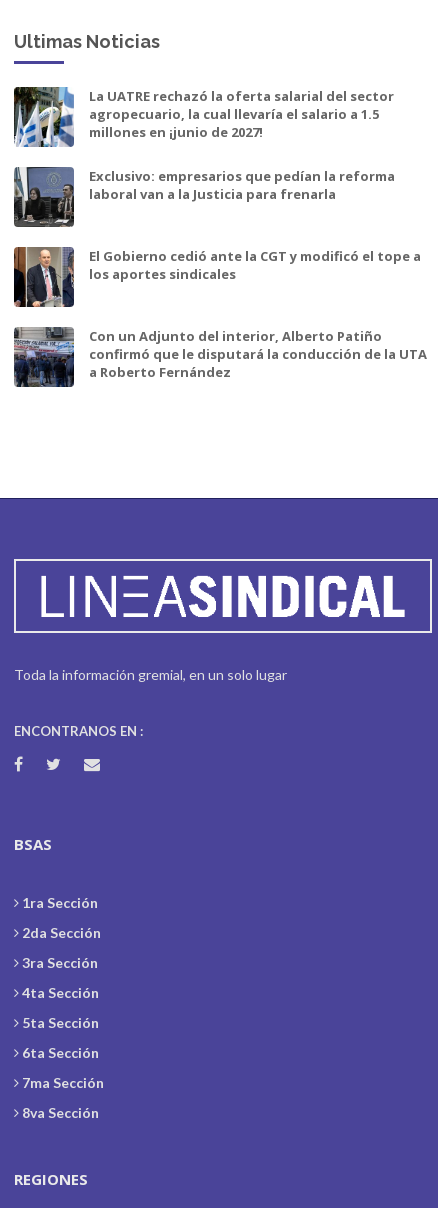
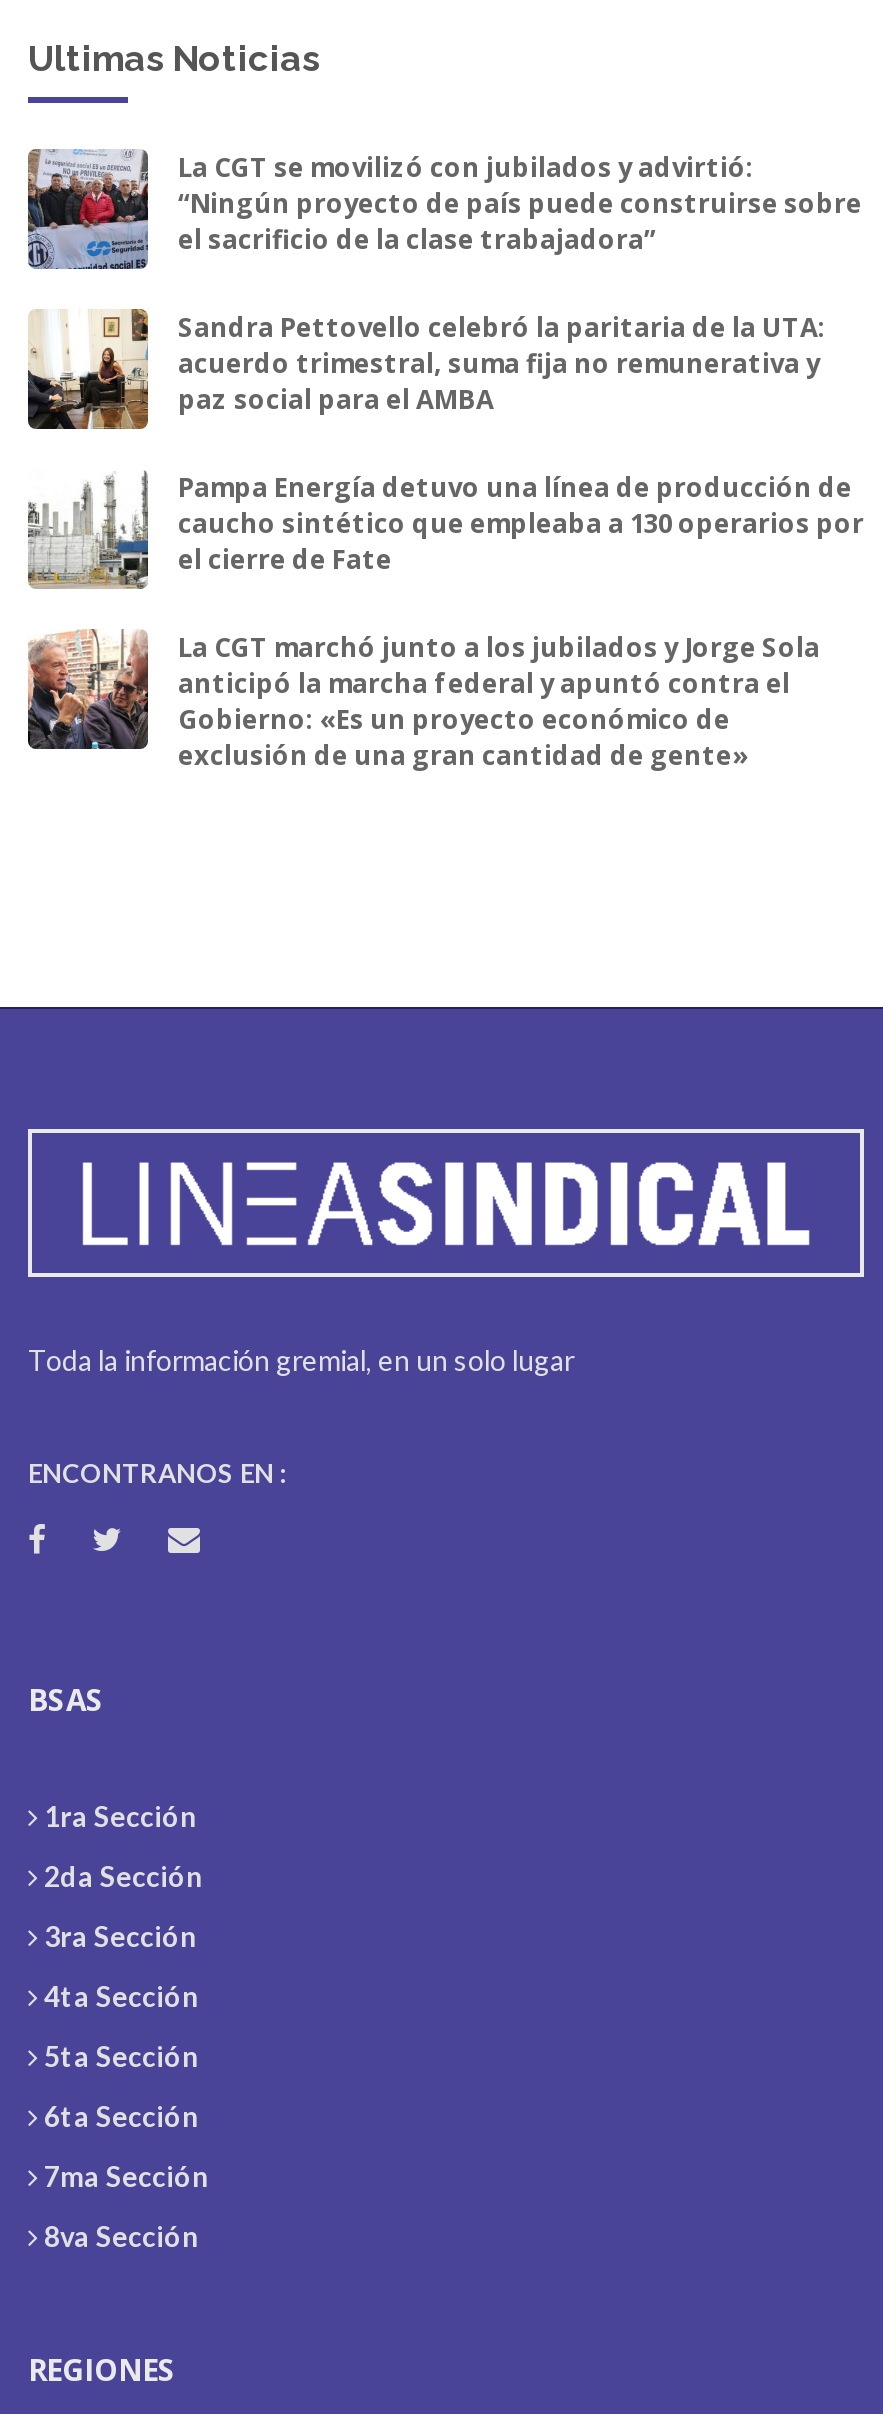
[13,86,394,148] [image] | La UATRE rechazó la oferta salarial del sector | agropecuario, la cual llevaría el salario a 1.5 | millones en ¡junio de 2027! -> [26,147,862,271] [image] | La CGT se movilizó con jubilados y advirtió: | “Ningún proyecto de país puede construirse sobre | el sacrificio de la clase trabajadora”
[14,166,395,228] [image] | Exclusivo: empresarios que pedían la reforma | laboral van a la Justicia para frenarla -> [28,308,826,431] [image] | Sandra Pettovello celebró la paritaria de la UTA: | acuerdo trimestral, suma fija no remunerativa y | paz social para el AMBA
[13,246,421,308] [image] | El Gobierno cedió ante la CGT y modificó el tope a | los aportes sindicales -> [26,468,864,591] [image] | Pampa Energía detuvo una línea de producción de | caucho sintético que empleaba a 130 operarios por | el cierre de Fate
[13,326,427,387] [image] | Con un Adjunto del interior, Alberto Patiño | confirmó que le disputará la conducción de la UTA | a Roberto Fernández -> [26,628,820,772] [image] | La CGT marchó junto a los jubilados y Jorge Sola | anticipó la marcha federal y apuntó contra el | Gobierno: «Es un proyecto económico de | exclusión de una gran cantidad de gente»

